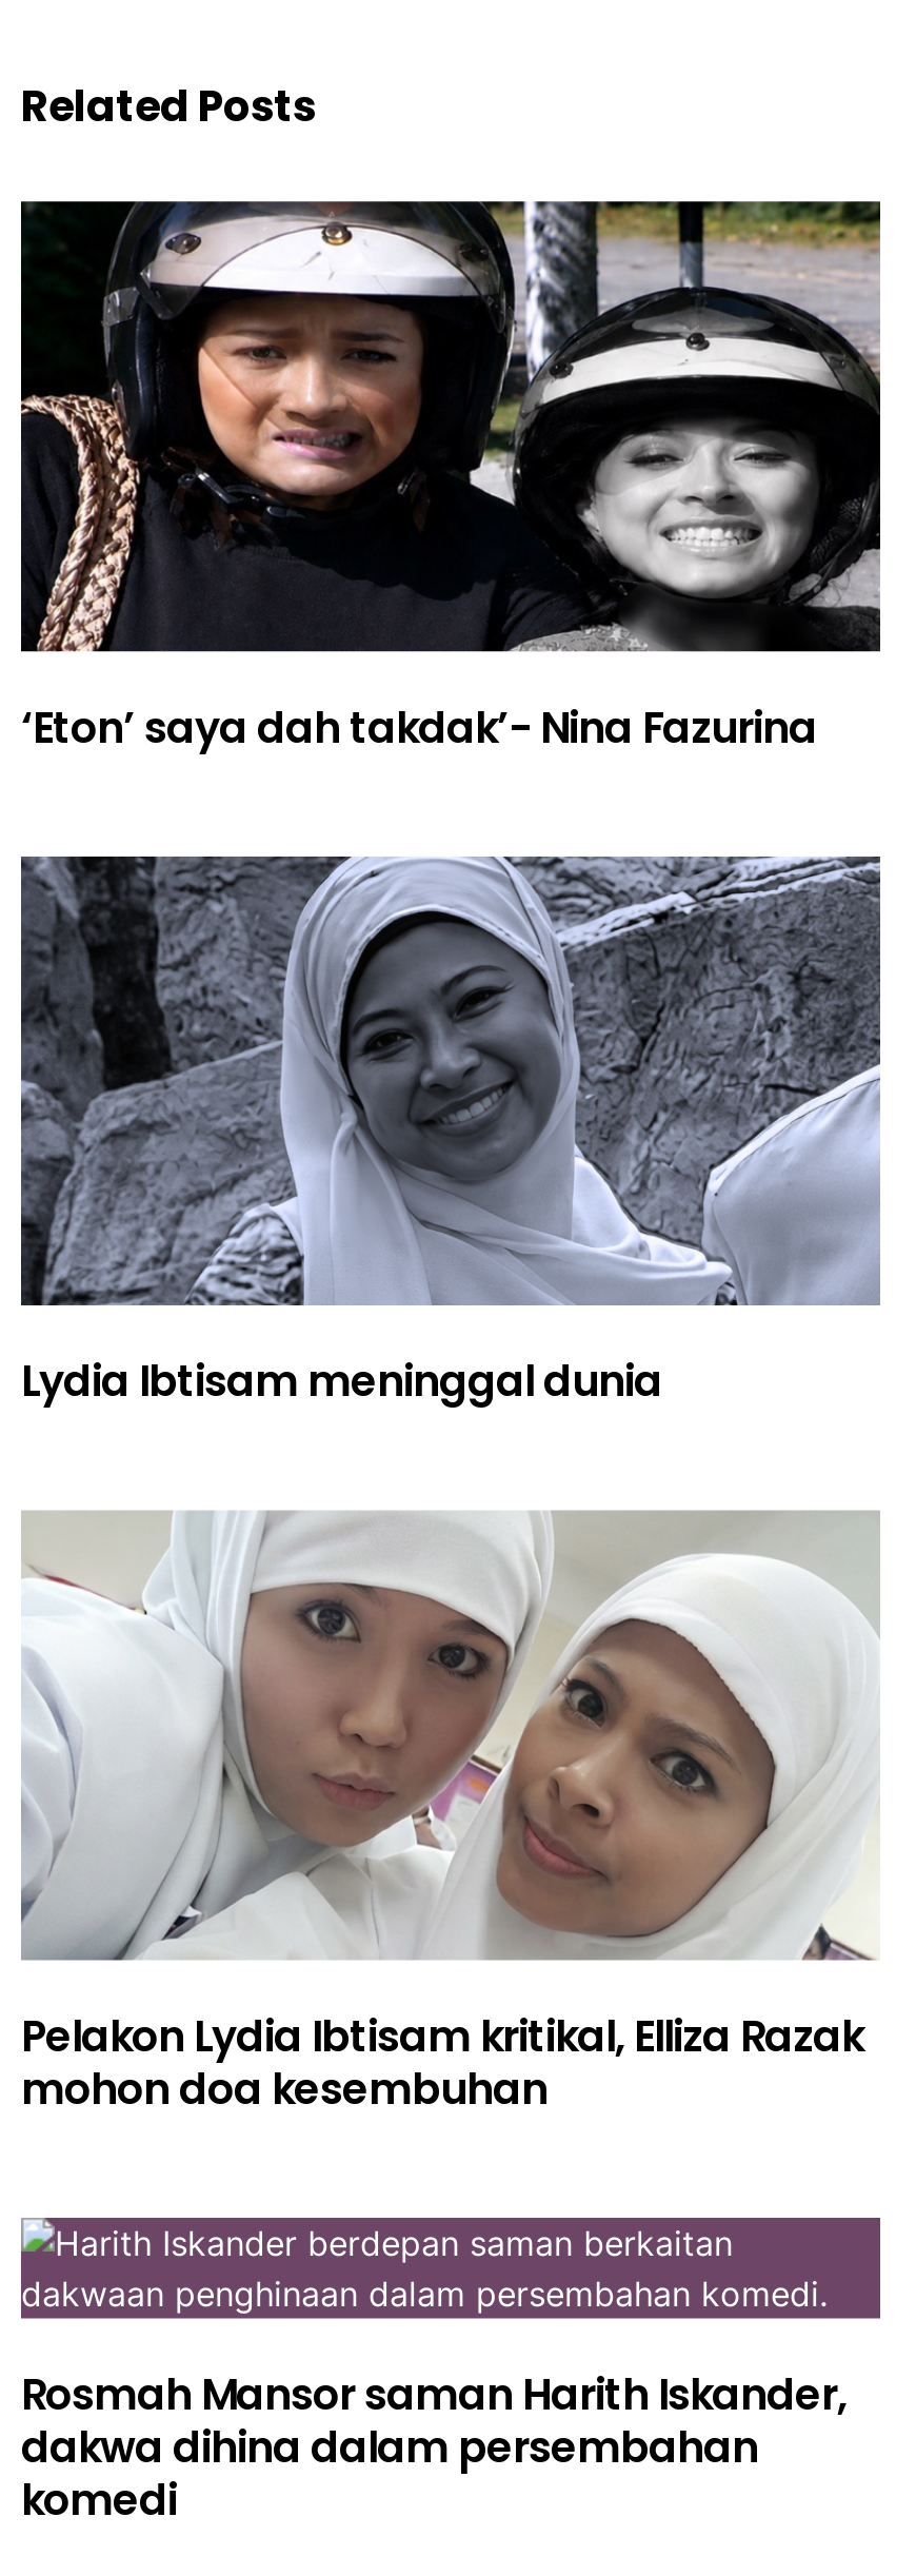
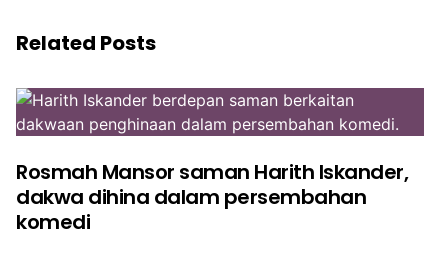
[19,201,882,757] [image] | ‘Eton’ saya dah takdak’- Nina Fazurina -> none
[19,854,882,1411] [image] | Lydia Ibtisam meninggal dunia -> none
[19,1510,880,2118] [image] | Pelakon Lydia Ibtisam kritikal, Elliza Razak | mohon doa kesembuhan -> none

